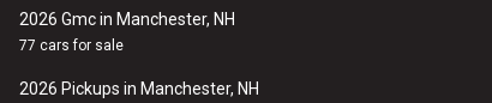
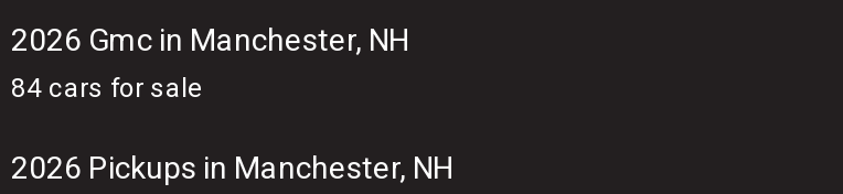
[19,37,124,54] 77 cars for sale -> [11,73,203,104] 84 cars for sale

